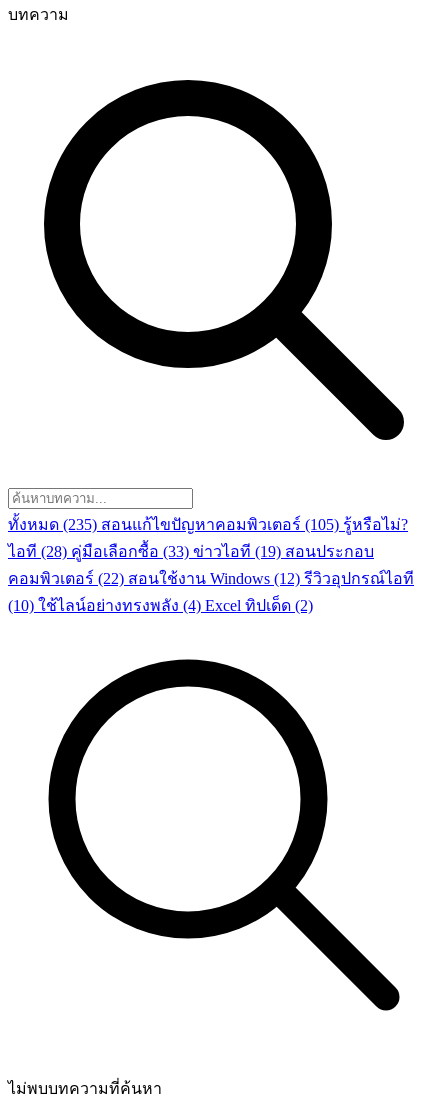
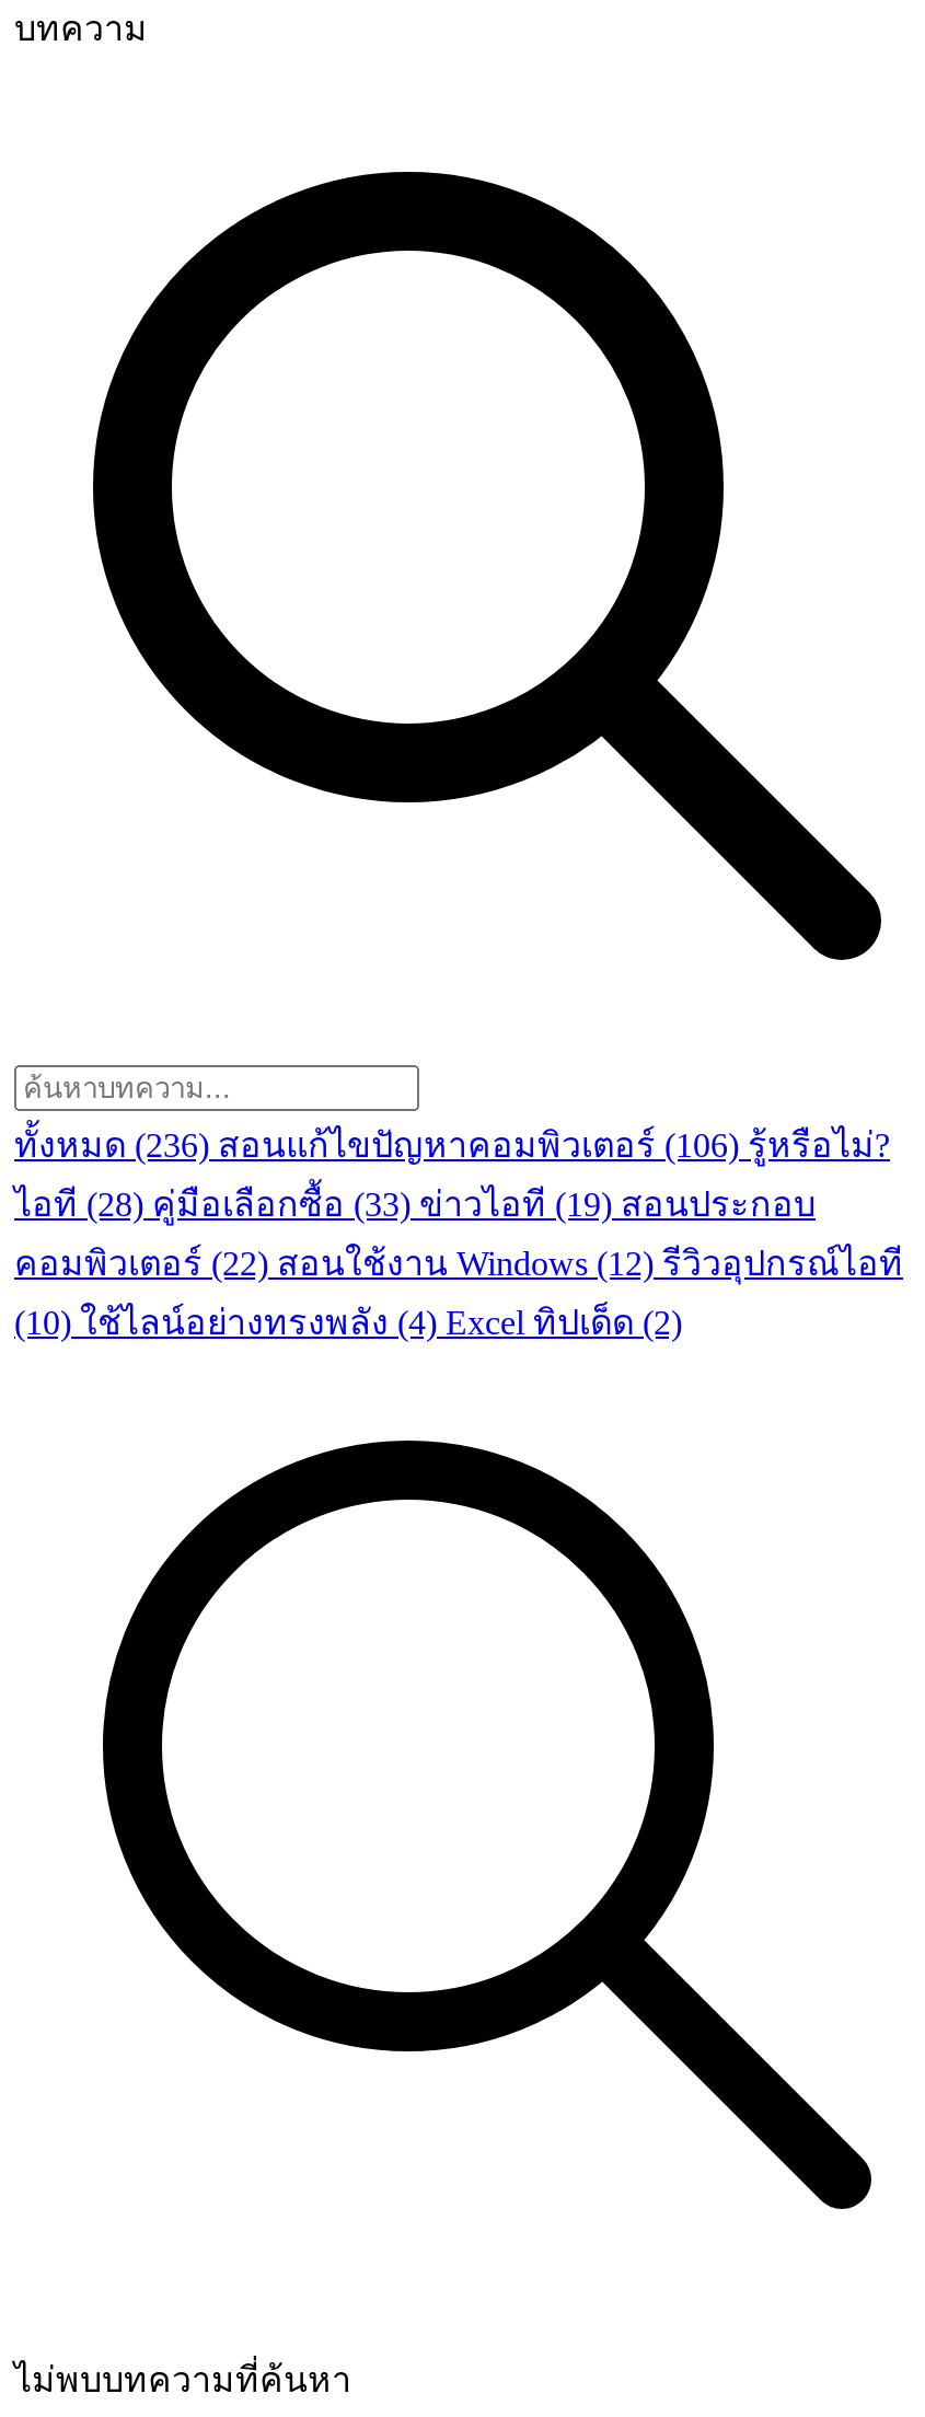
[8,516,408,533] ทั้งหมด (235)สอนแก้ไขปัญหาคอมพิวเตอร์ (105)รู้หรือไม่? -> [14,1126,890,1163] ทั้งหมด (236)สอนแก้ไขปัญหาคอมพิวเตอร์ (106)รู้หรือไม่?

